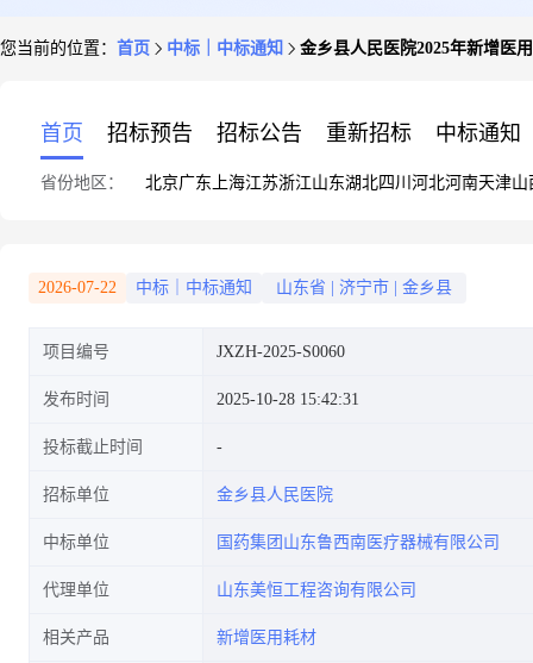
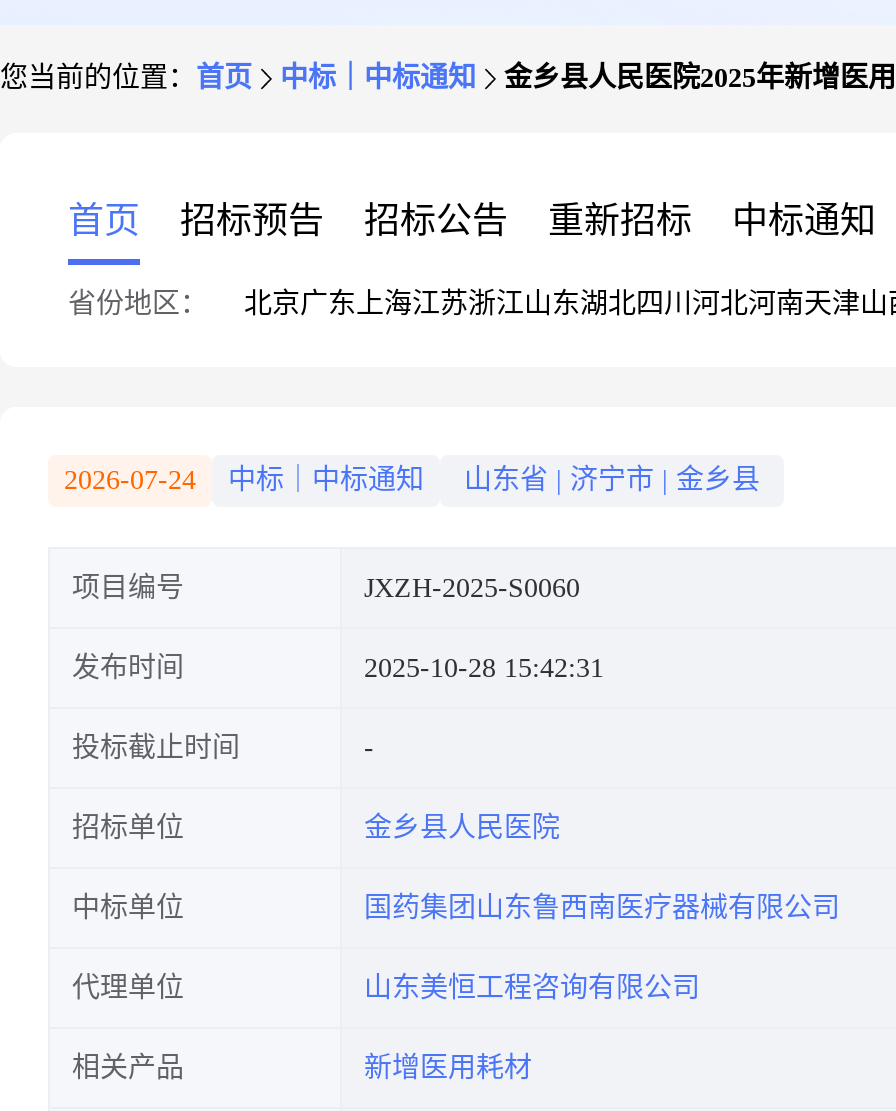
[38,279,117,296] 2026-07-22 -> [64,465,196,495] 2026-07-24

